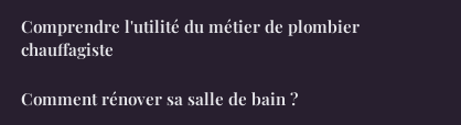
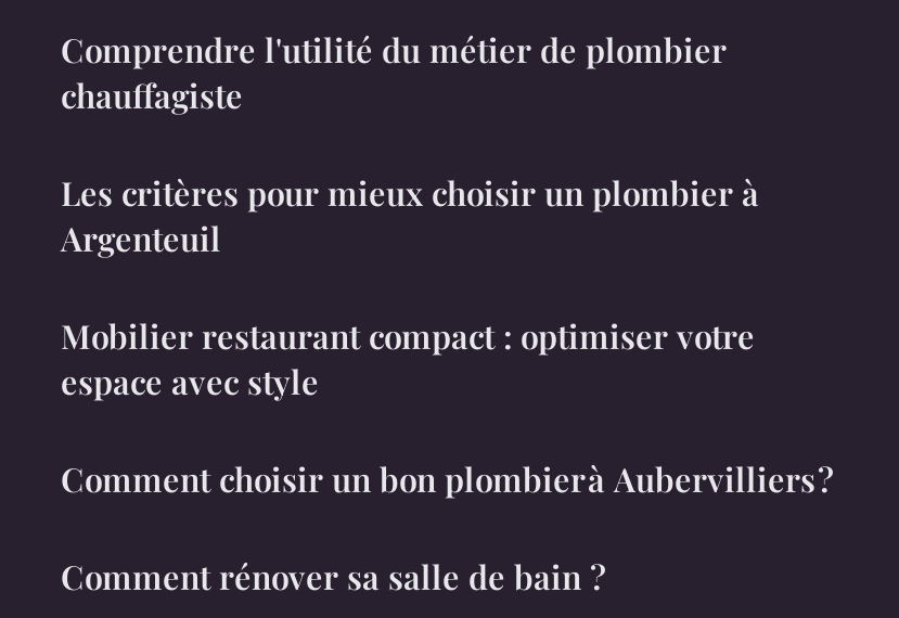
none -> [61,170,833,500] Les critères pour mieux choisir un plombier à | Argenteuil | Mobilier restaurant compact : optimiser votre | espace avec style | Comment choisir un bon plombier à Aubervilliers ?

